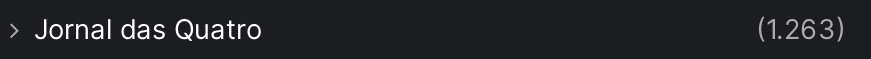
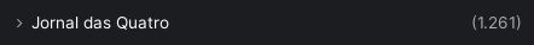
[756,14,846,46] (1.263) -> [471,13,522,32] (1.261)

